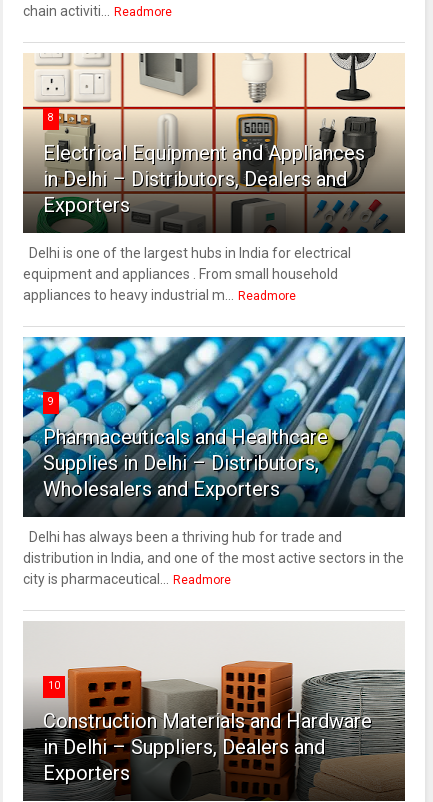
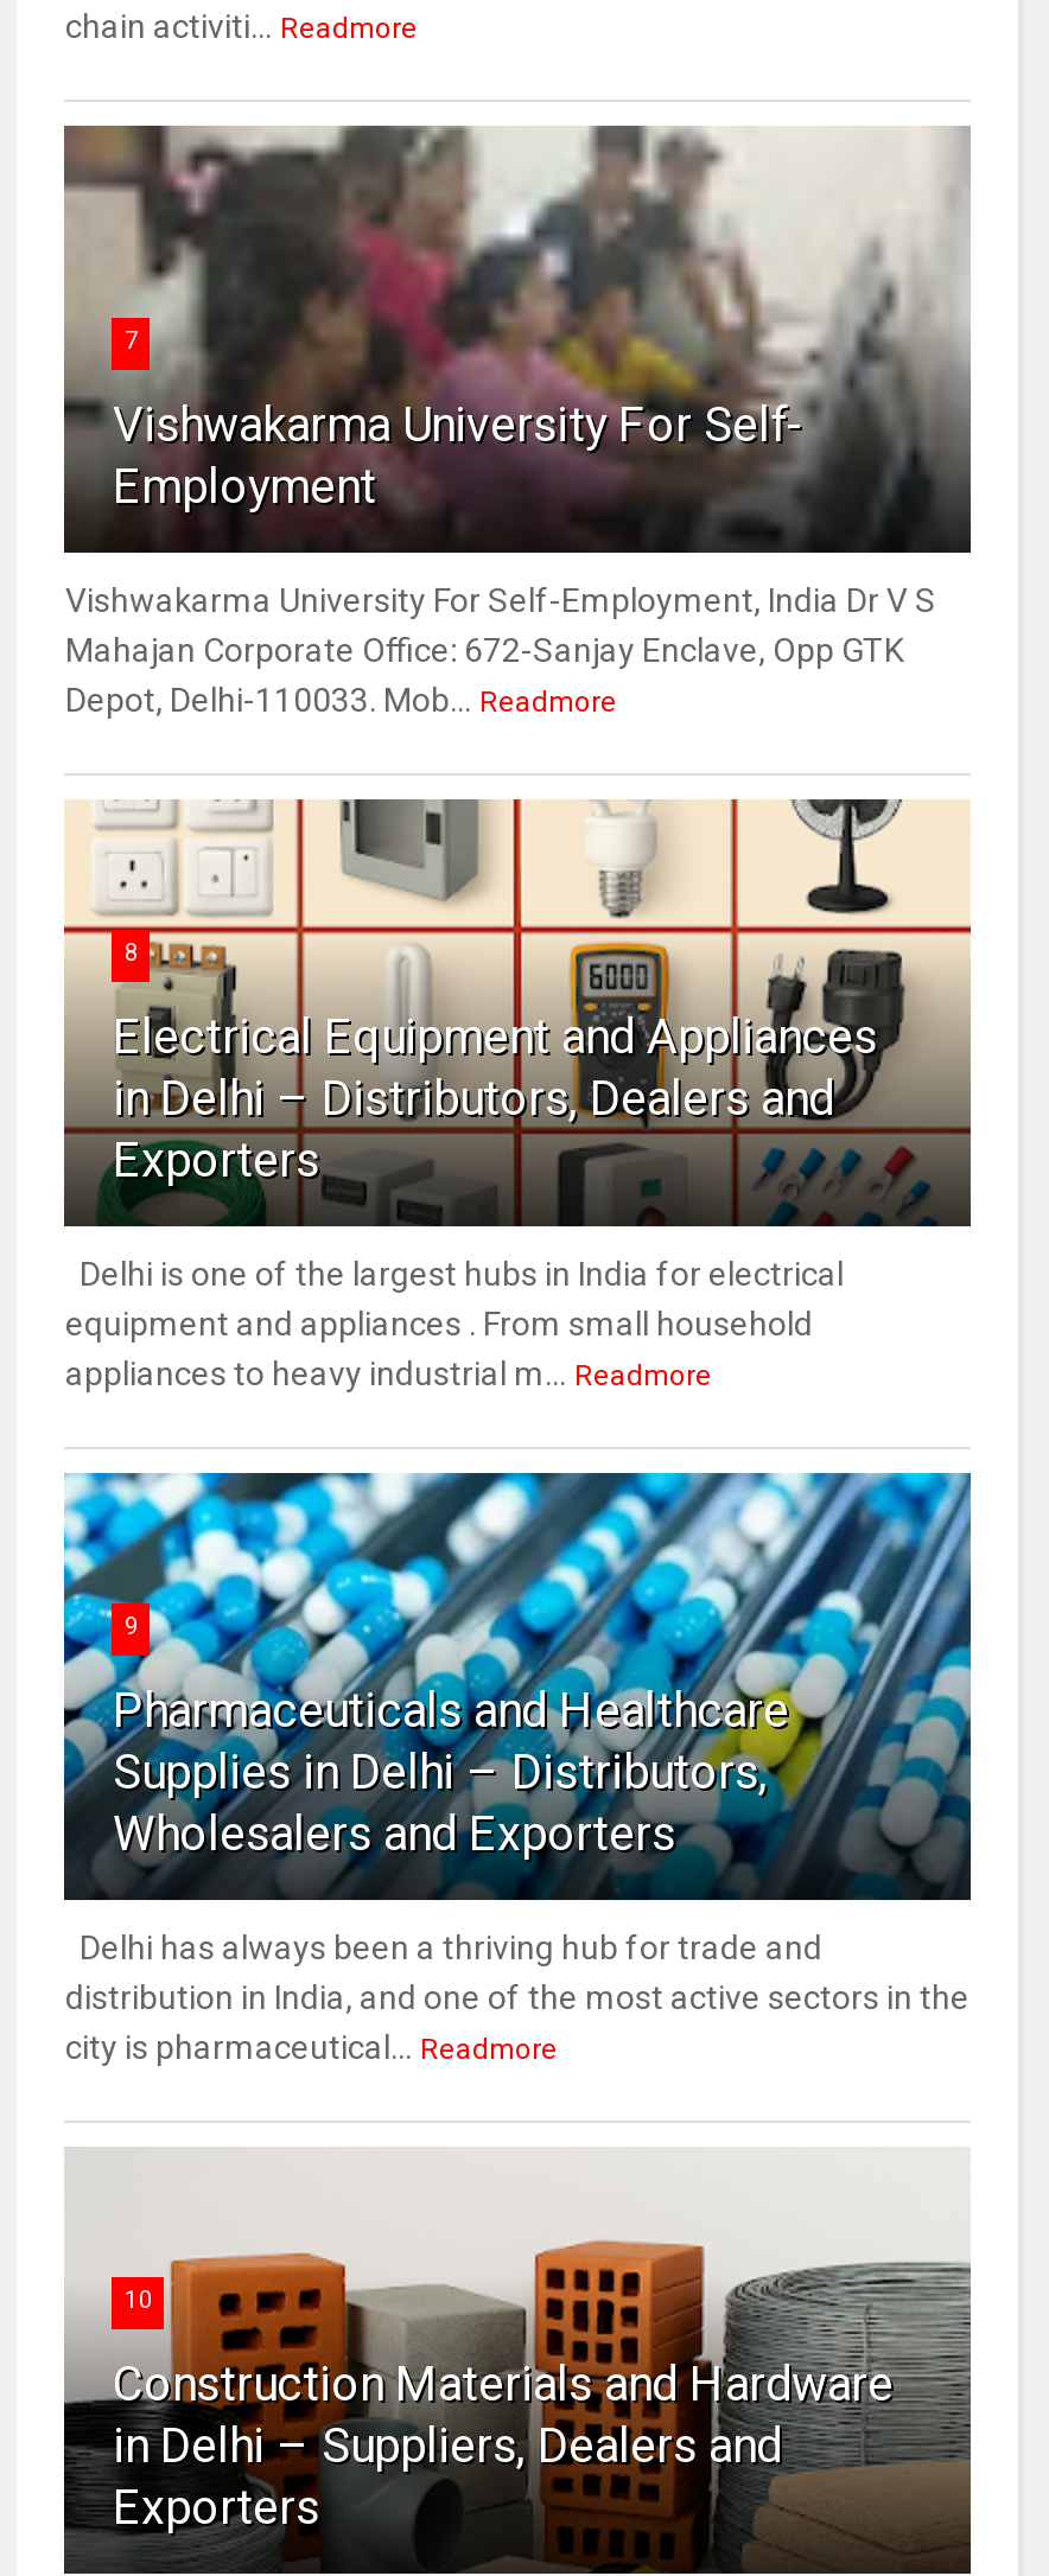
none -> [62,123,971,718] [image] | 7 | Vishwakarma University For Self- | Employment | Vishwakarma University For Self-Employment, India Dr V S | Mahajan Corporate Office: 672-Sanjay Enclave, Opp GTK | Depot, Delhi-110033. Mob... Readmore

